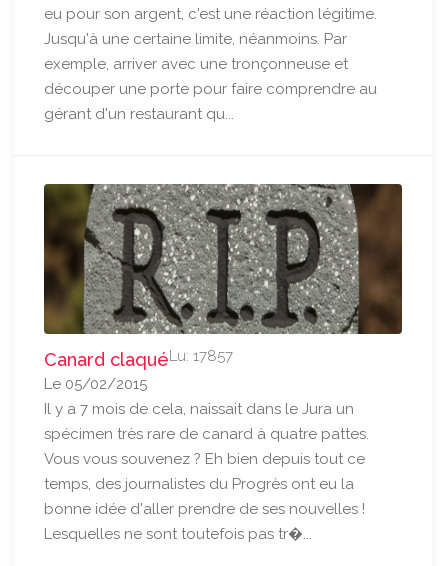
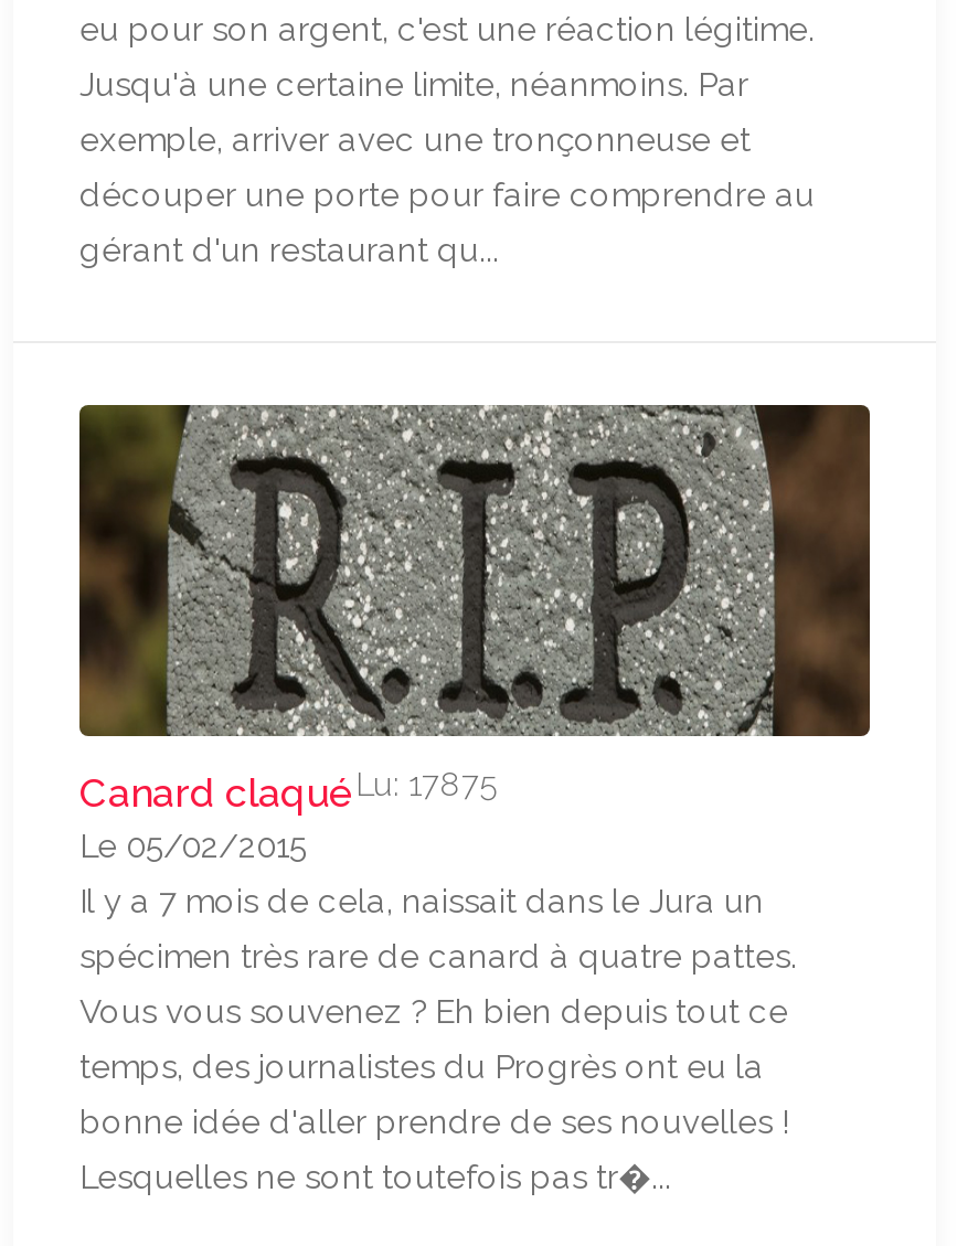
[44,347,233,370] Canard claquéLu: 17857 -> [79,765,497,816] Canard claquéLu: 17875

